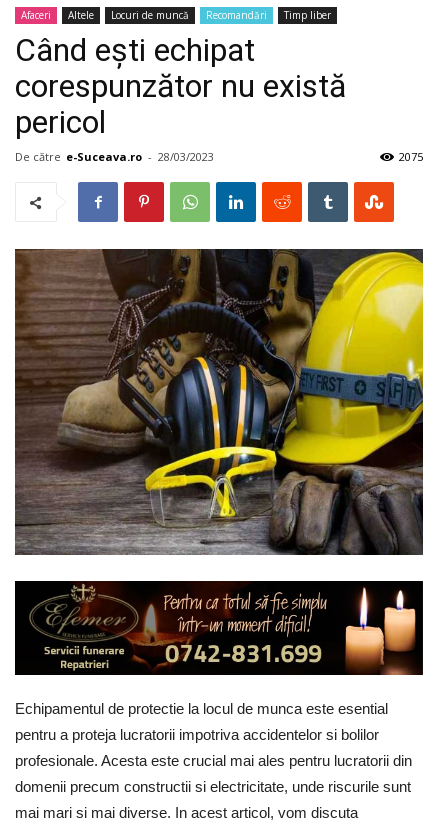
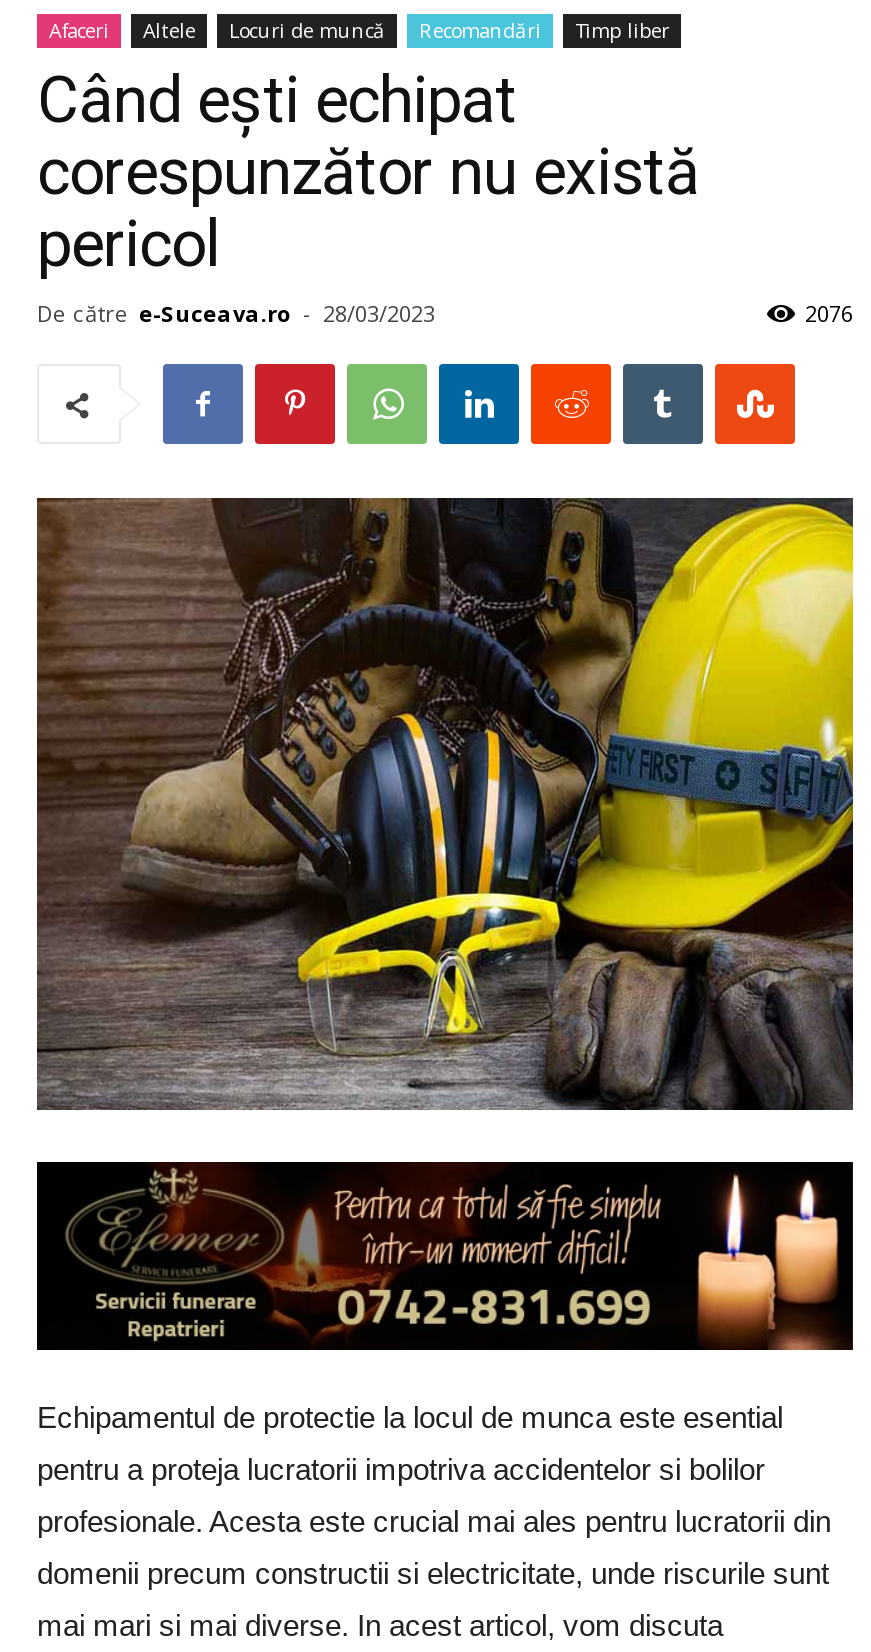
[399,149,423,164] 2075 -> [805,298,853,328] 2076

